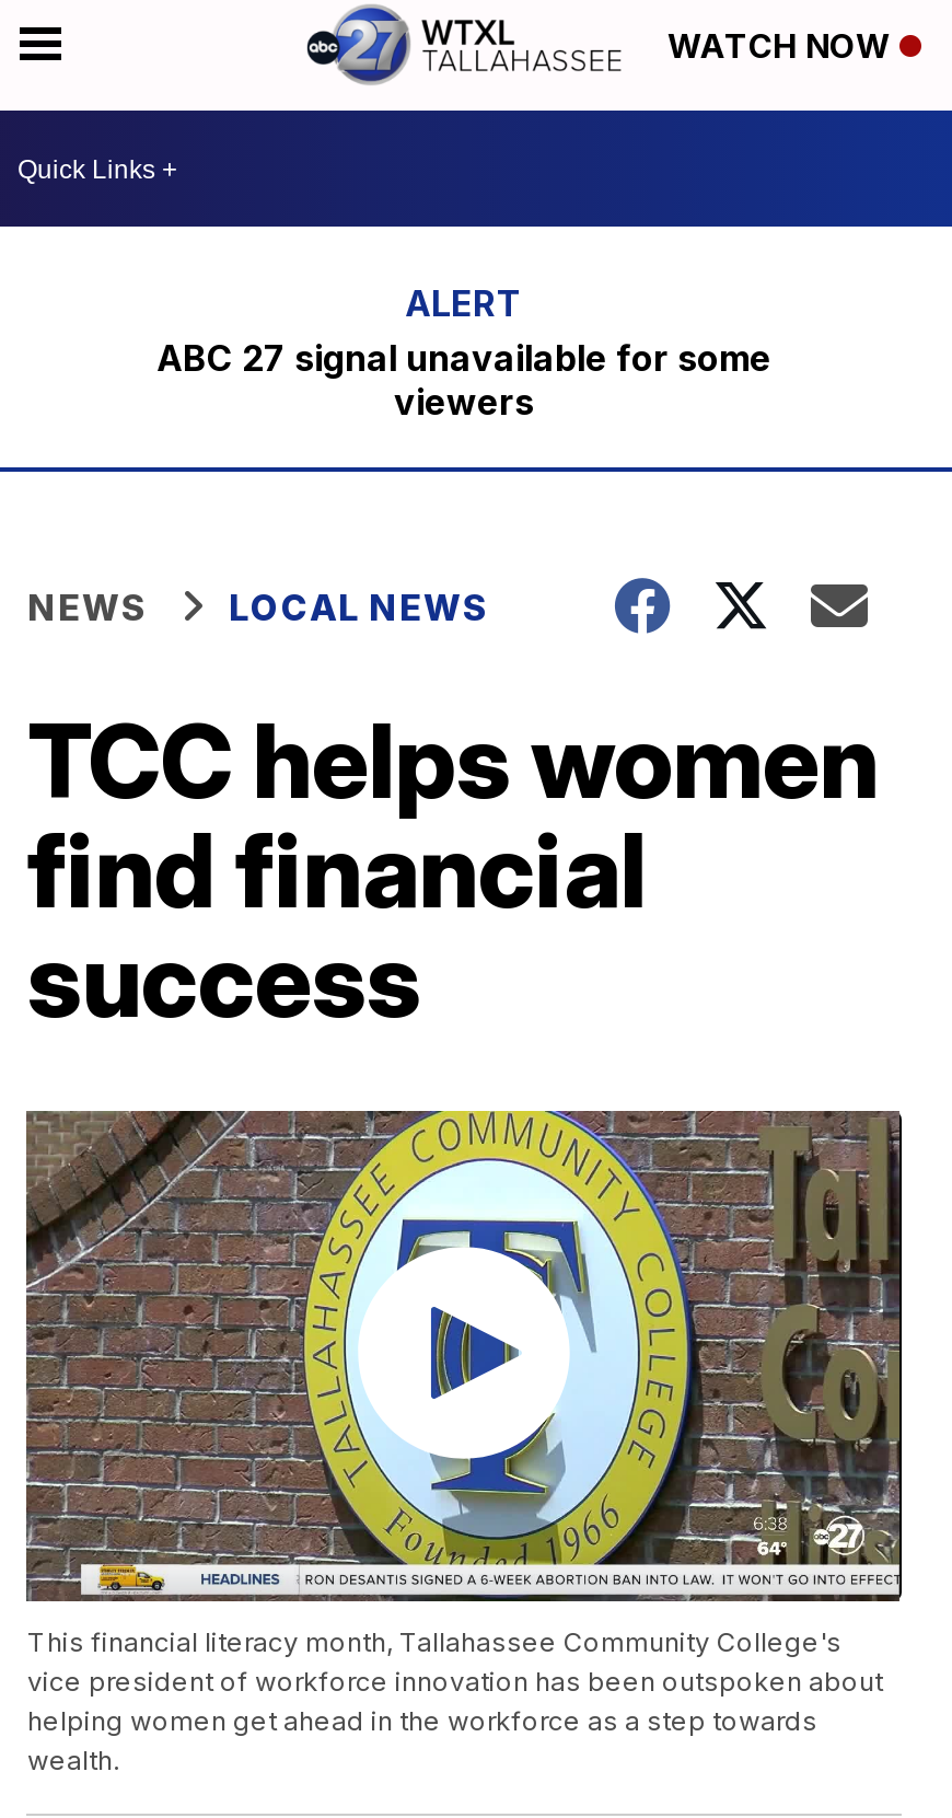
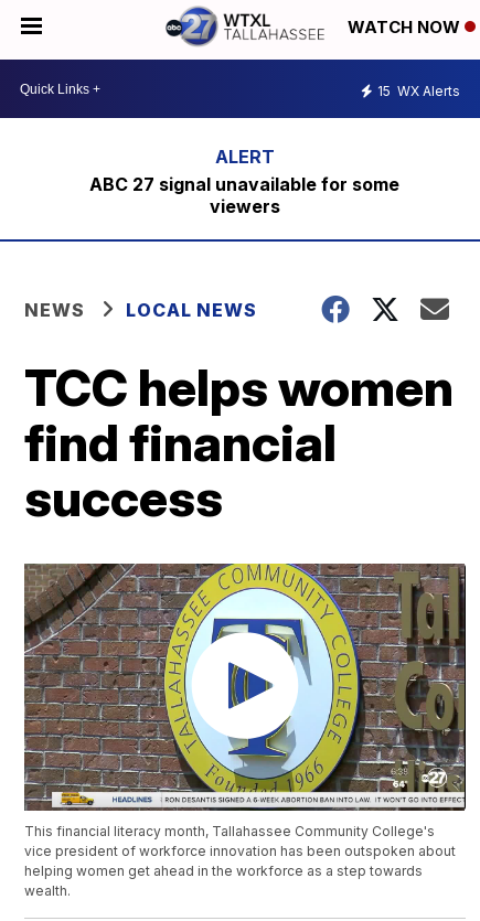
none -> [377,82,460,99] 15 WX Alerts

